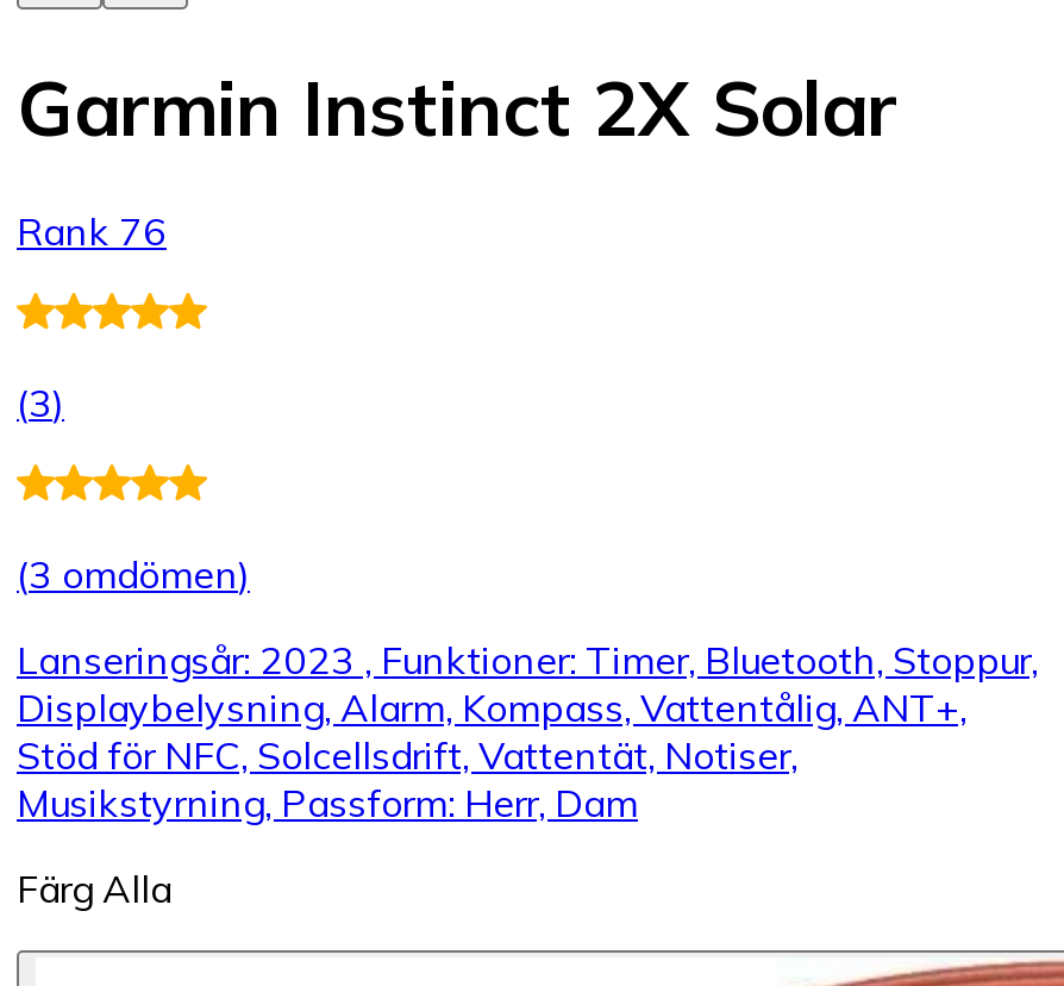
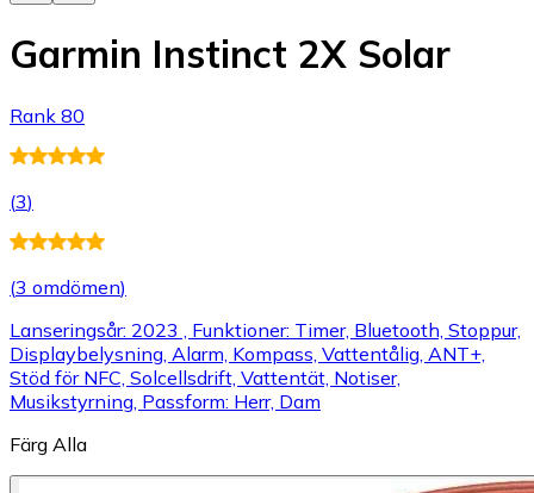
[17,206,167,254] Rank 76 -> [10,103,85,127] Rank 80

